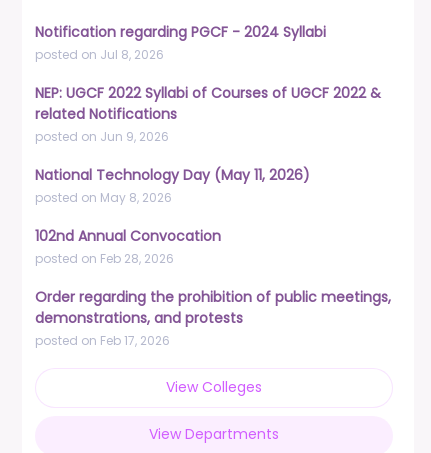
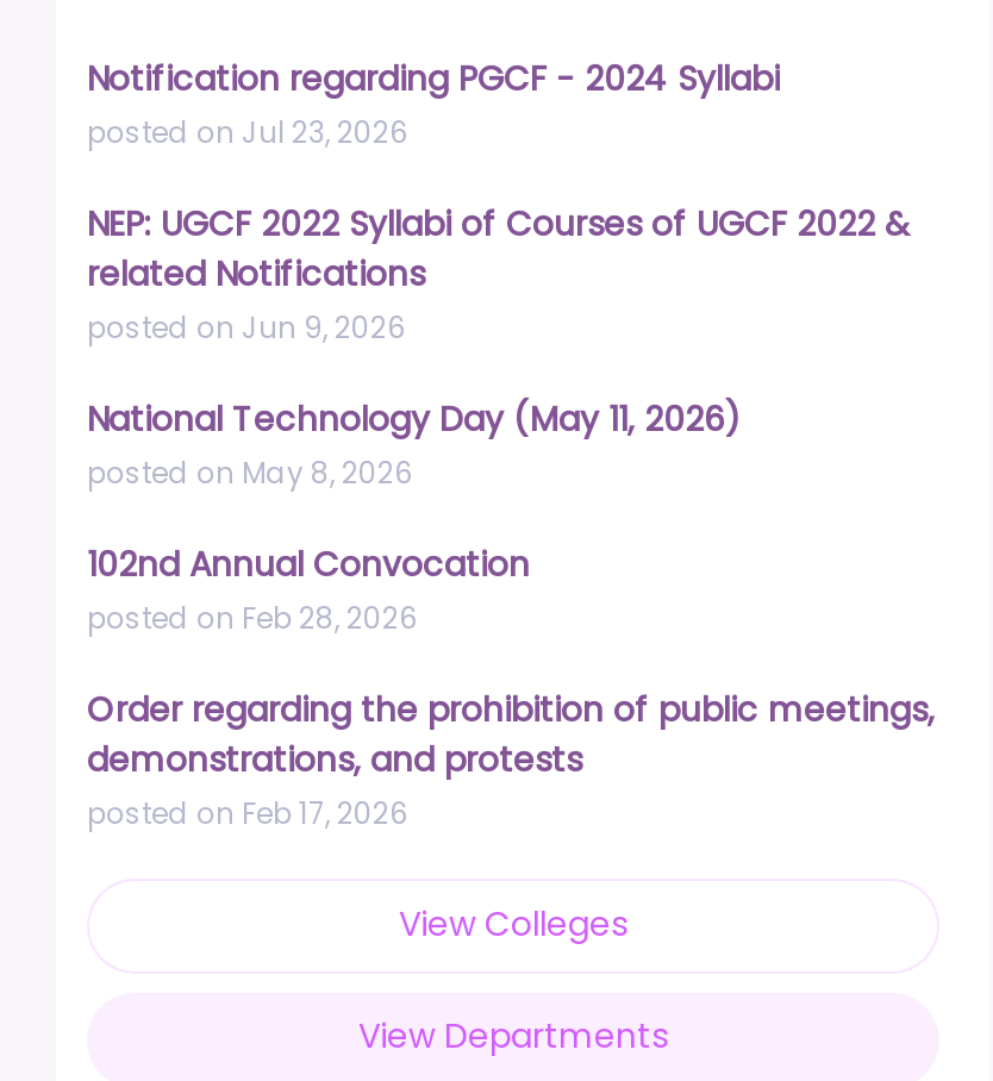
[35,46,164,63] posted on Jul 8, 2026 -> [87,112,408,153] posted on Jul 23, 2026

